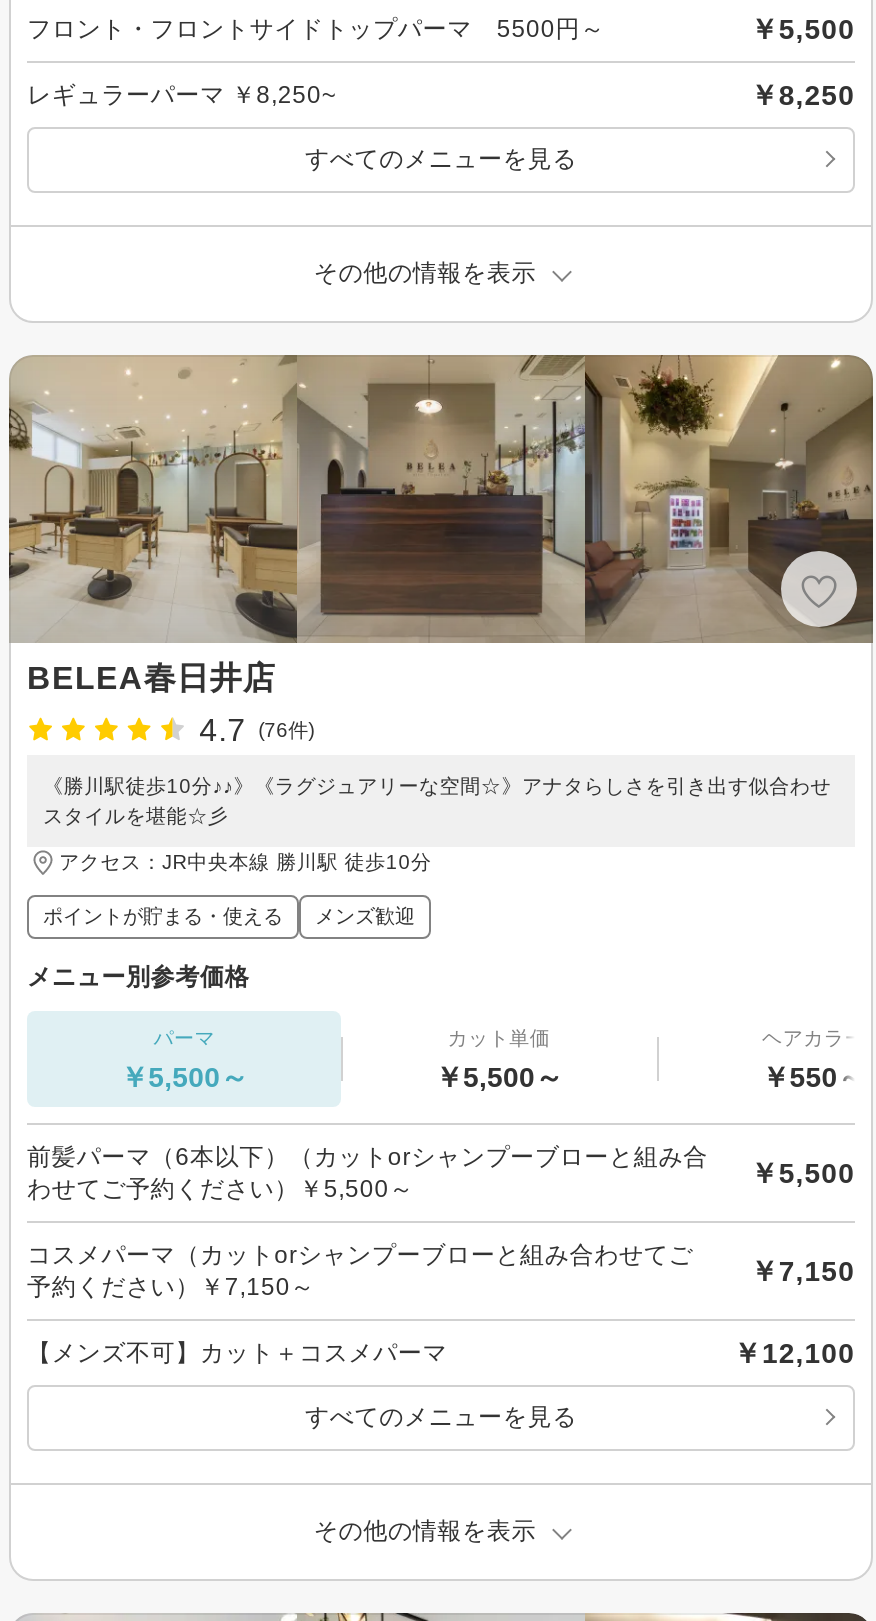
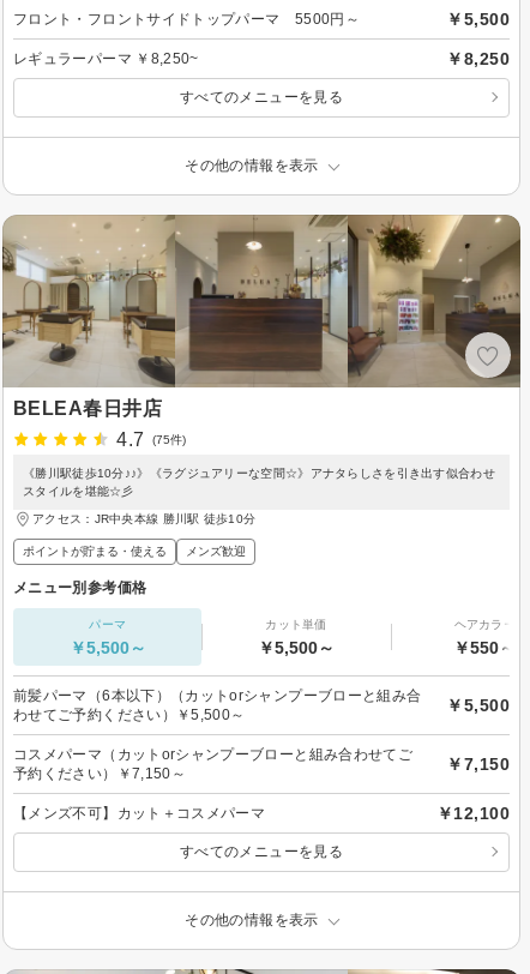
[199,712,314,746] 4.7 (76件) -> [116,429,185,449] 4.7 (75件)

